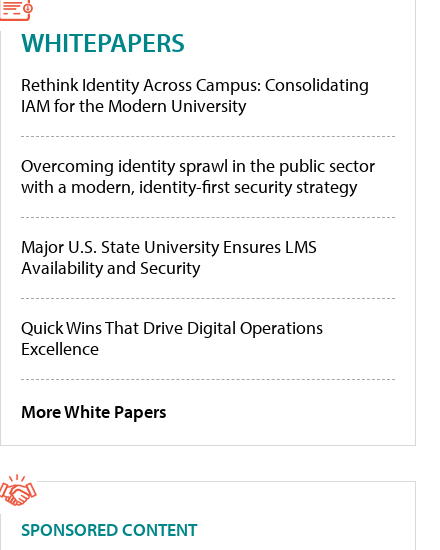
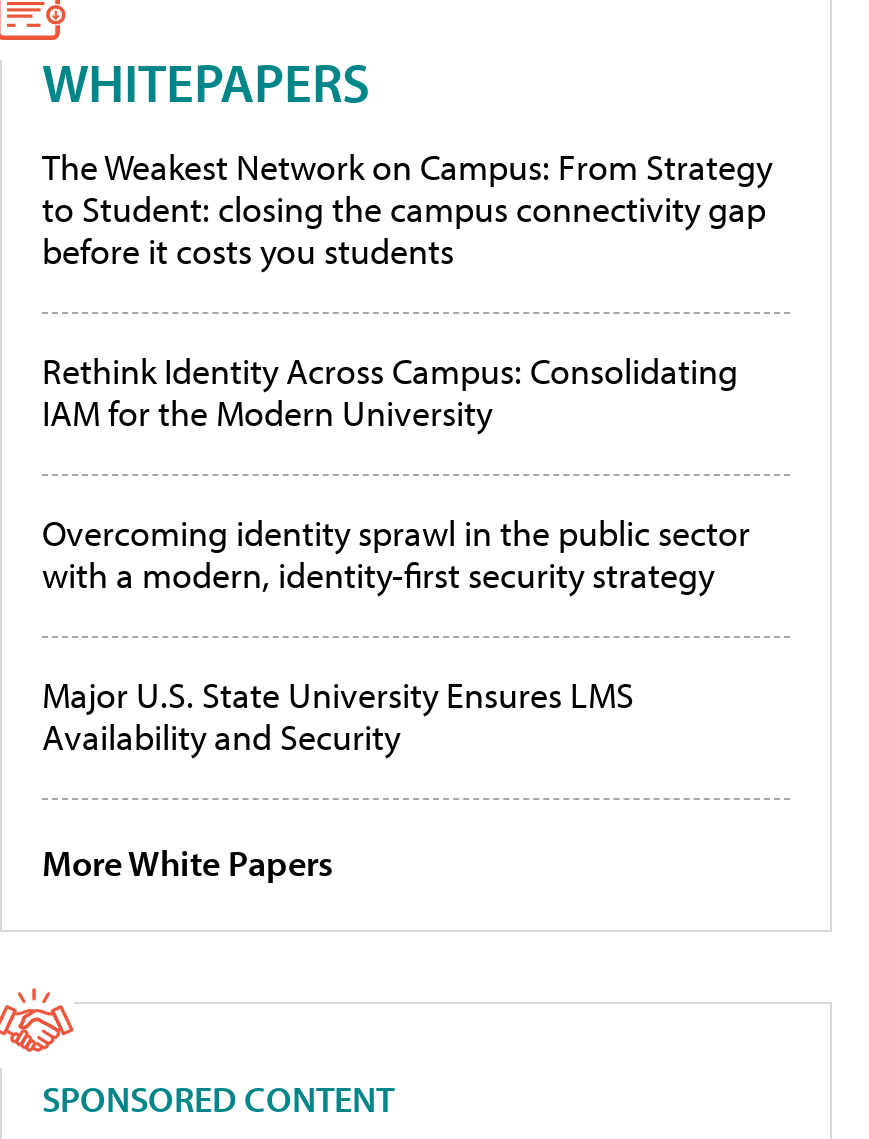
none -> [42,145,772,275] The Weakest Network on Campus: From Strategy | to Student: closing the campus connectivity gap | before it costs you students
moved [21,73,375,279] -> [42,349,750,761]: Rethink Identity Across Campus: Consolidating | IAM for the Modern University | Overcoming identity sprawl in the public sector | with a modern, identity-first security strategy | Major U.S. State University Ensures LMS | Availability and Security
[21,316,323,360] Quick Wins That Drive Digital Operations | Excellence -> none

